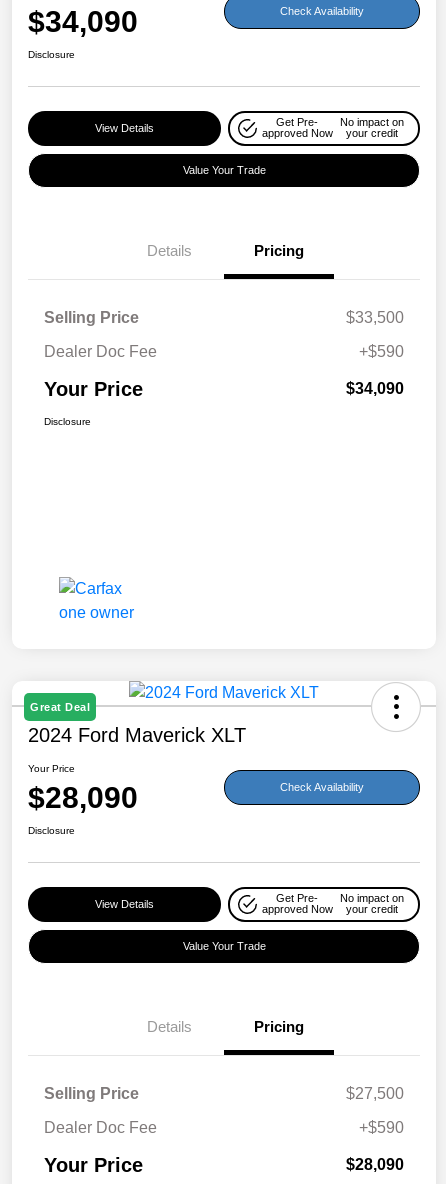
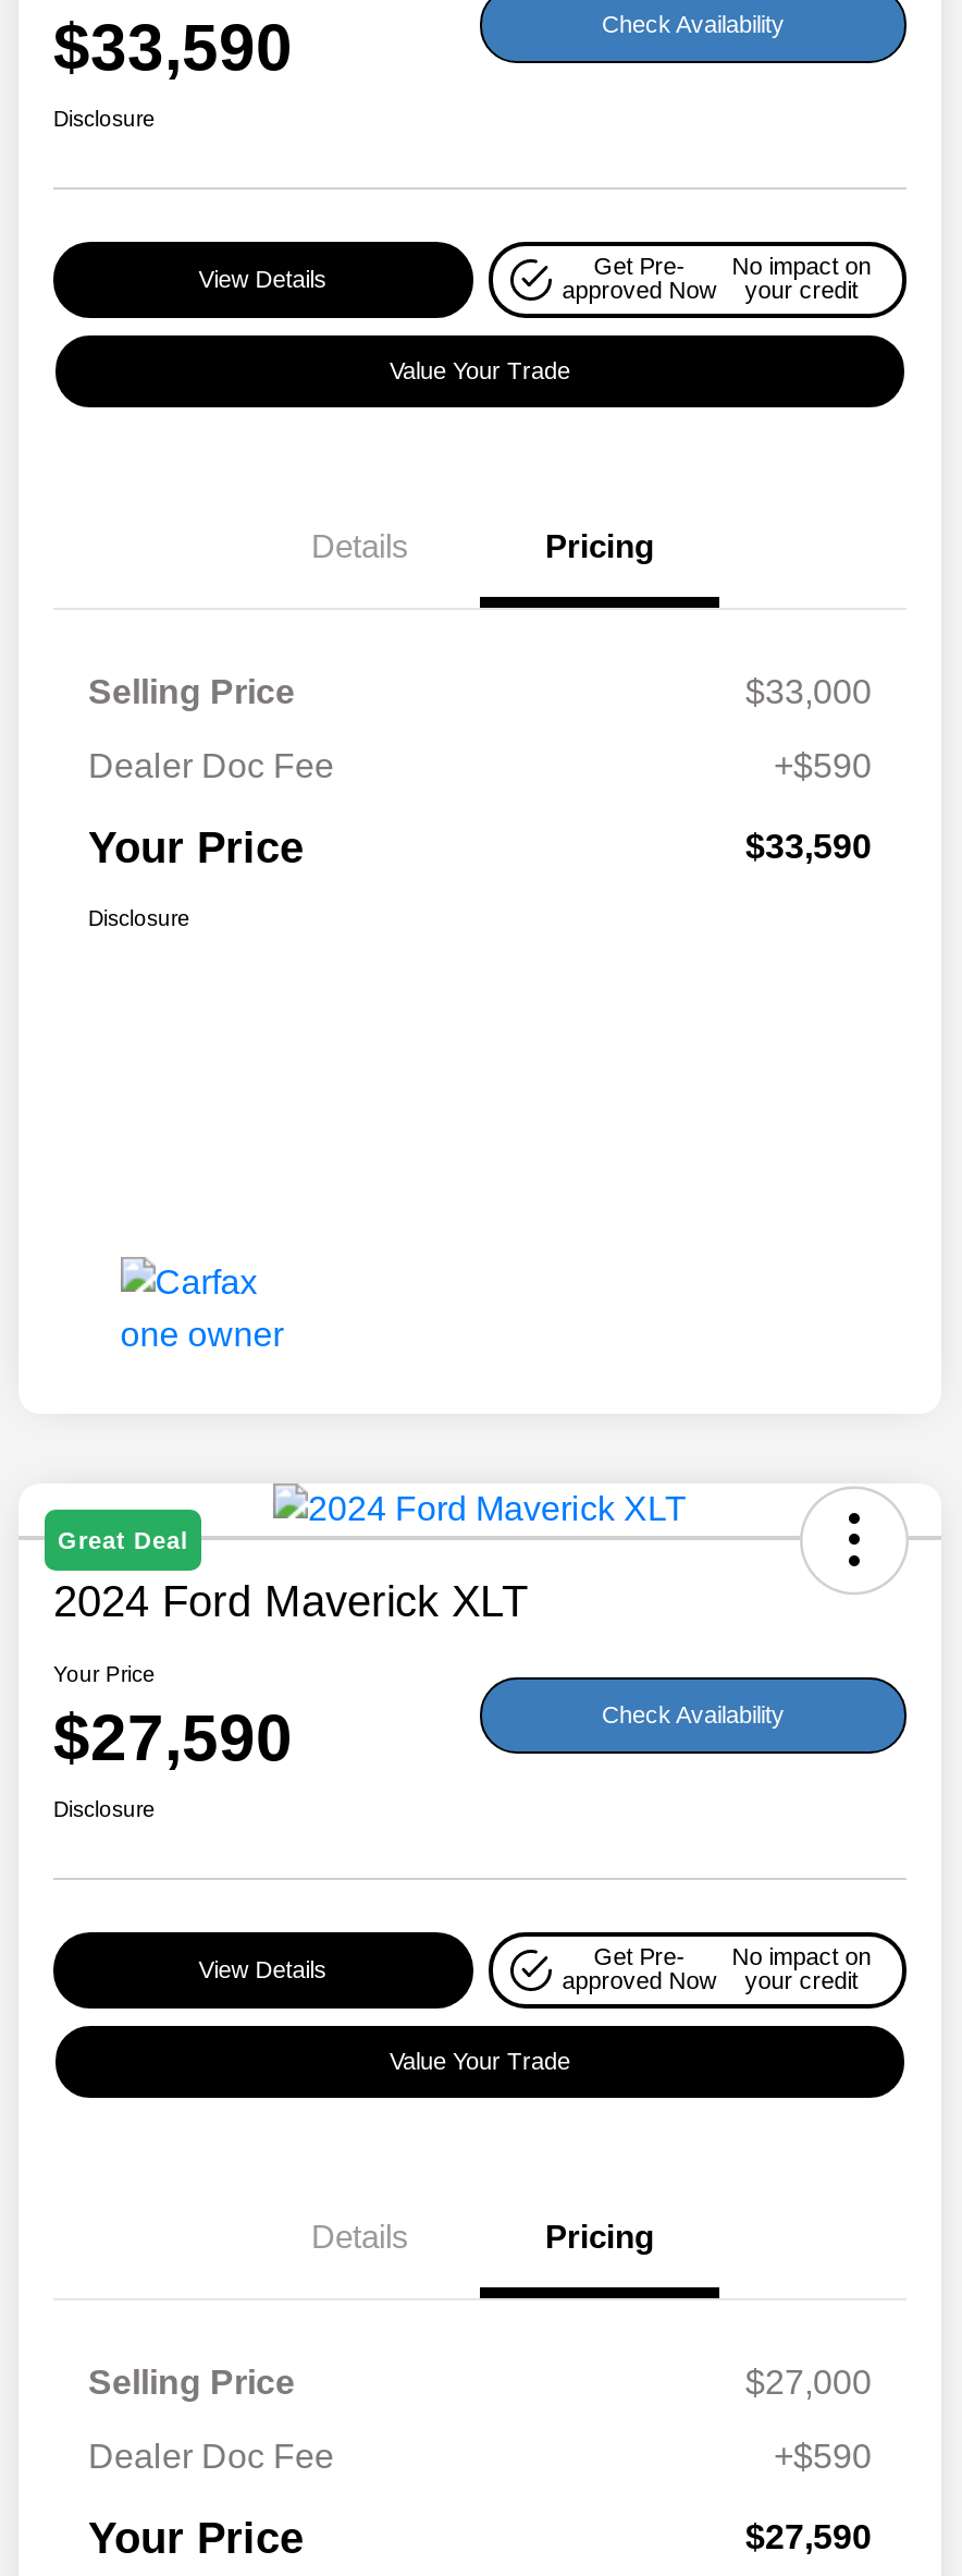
[28,5,138,38] $34,090 -> [53,10,293,82] $33,590
[346,309,404,326] $33,500 -> [745,673,872,710] $33,000
[346,380,404,397] $34,090 -> [745,827,872,864] $33,590
[28,781,138,814] $28,090 -> [53,1701,293,1773] $27,590
[346,1085,404,1102] $27,500 -> [745,2363,872,2400] $27,000
[346,1156,404,1173] $28,090 -> [745,2518,872,2555] $27,590

